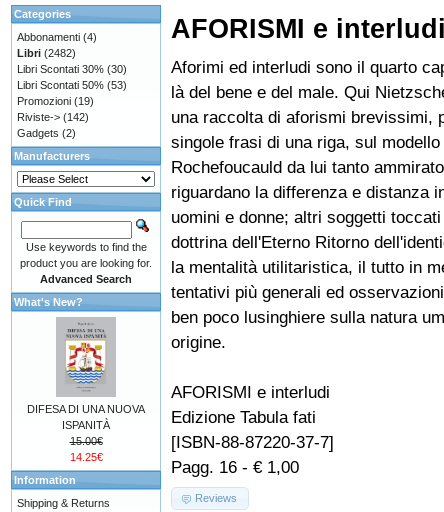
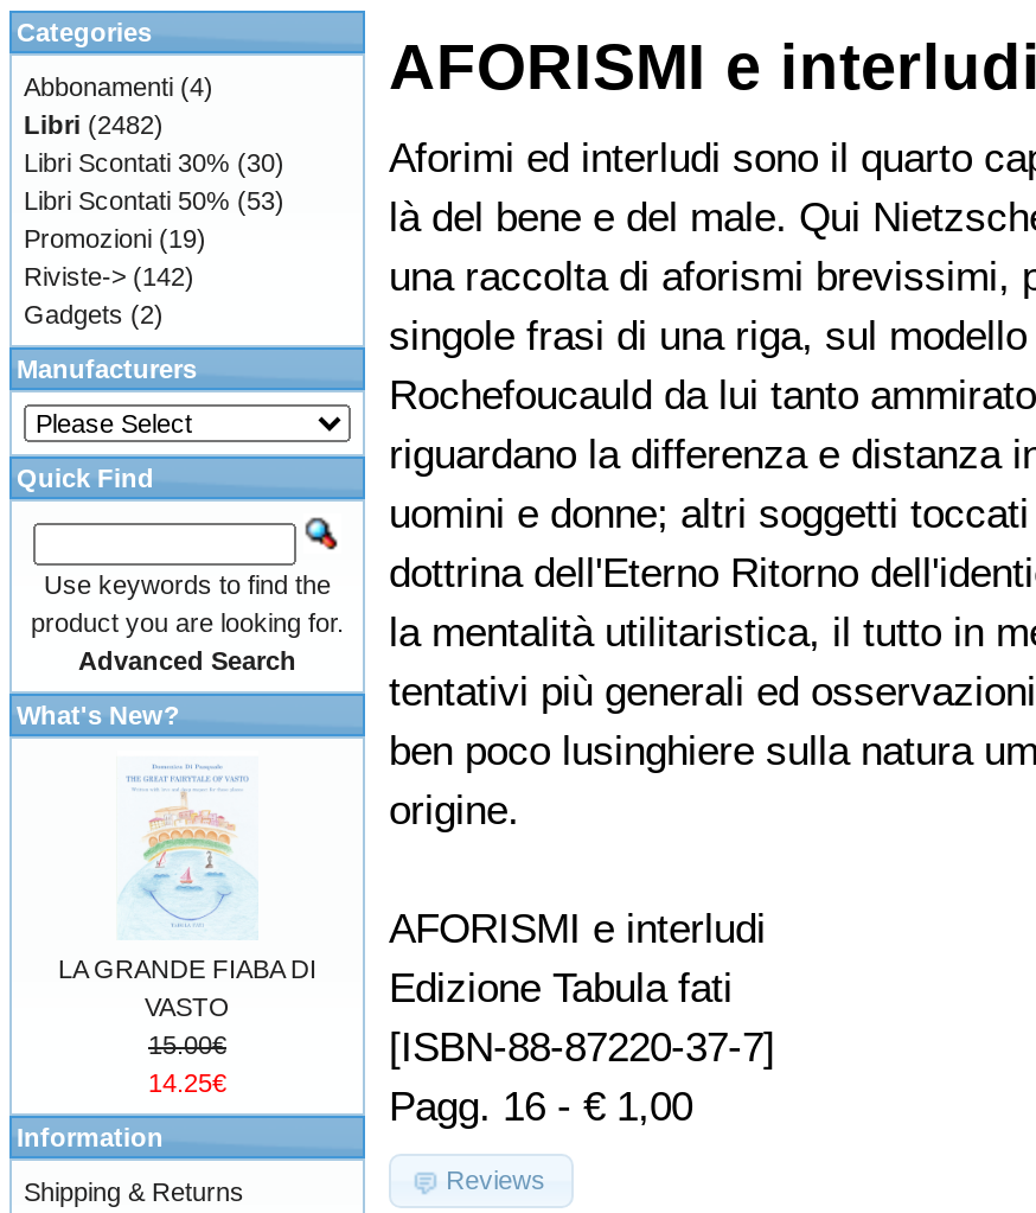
[27,317,145,431] [image] | DIFESA DI UNA NUOVA | ISPANITÀ -> [58,753,316,1021] [image] | LA GRANDE FIABA DI | VASTO

